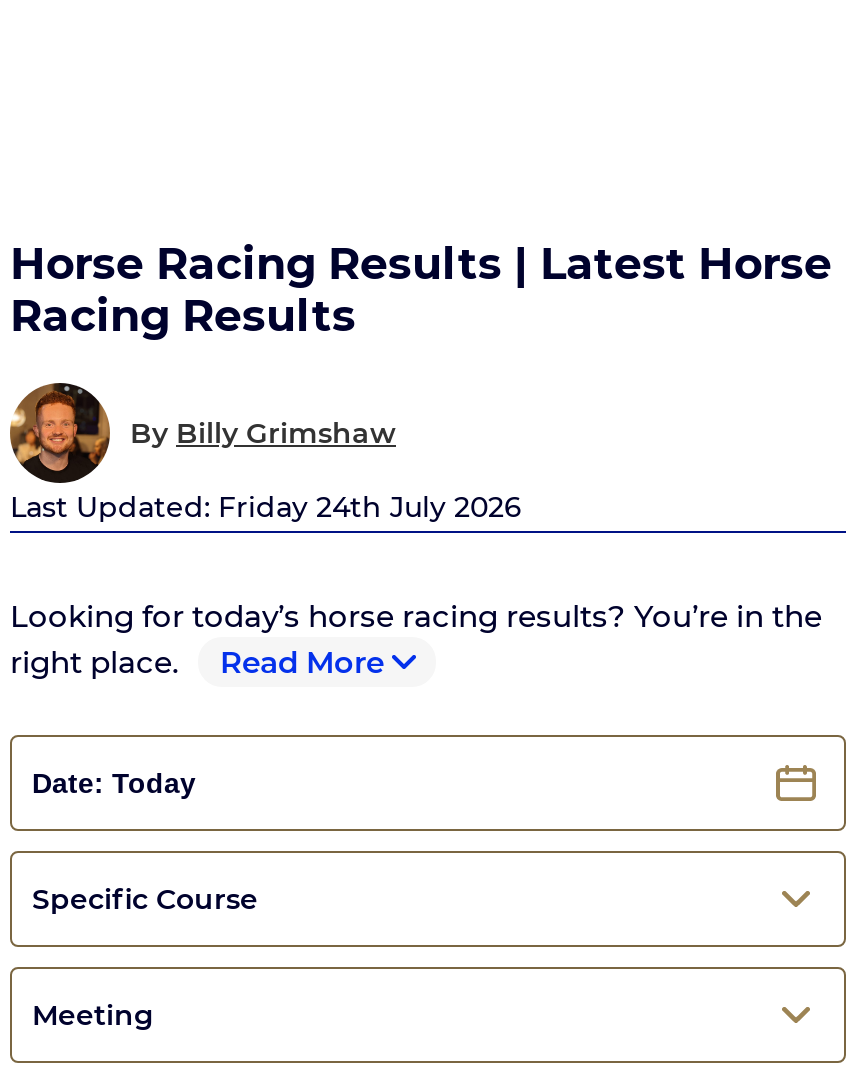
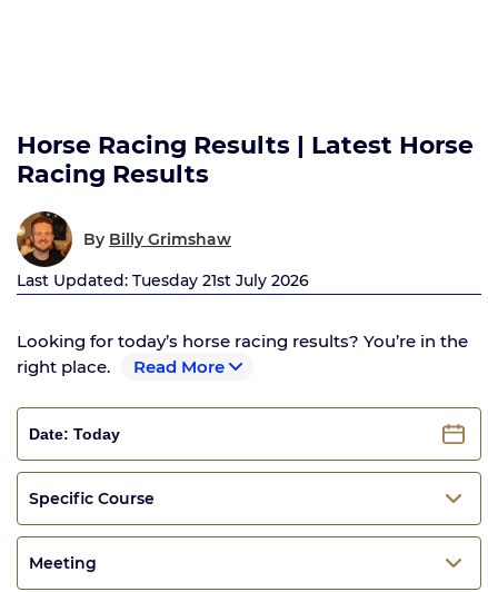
[10,489,522,525] Last Updated: Friday 24th July 2026 -> [17,270,309,290] Last Updated: Tuesday 21st July 2026

